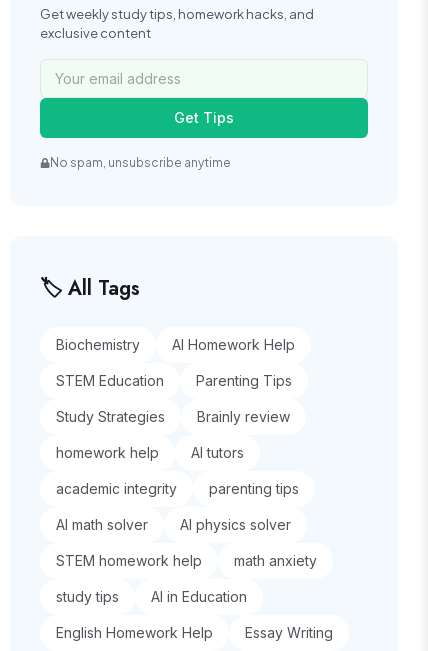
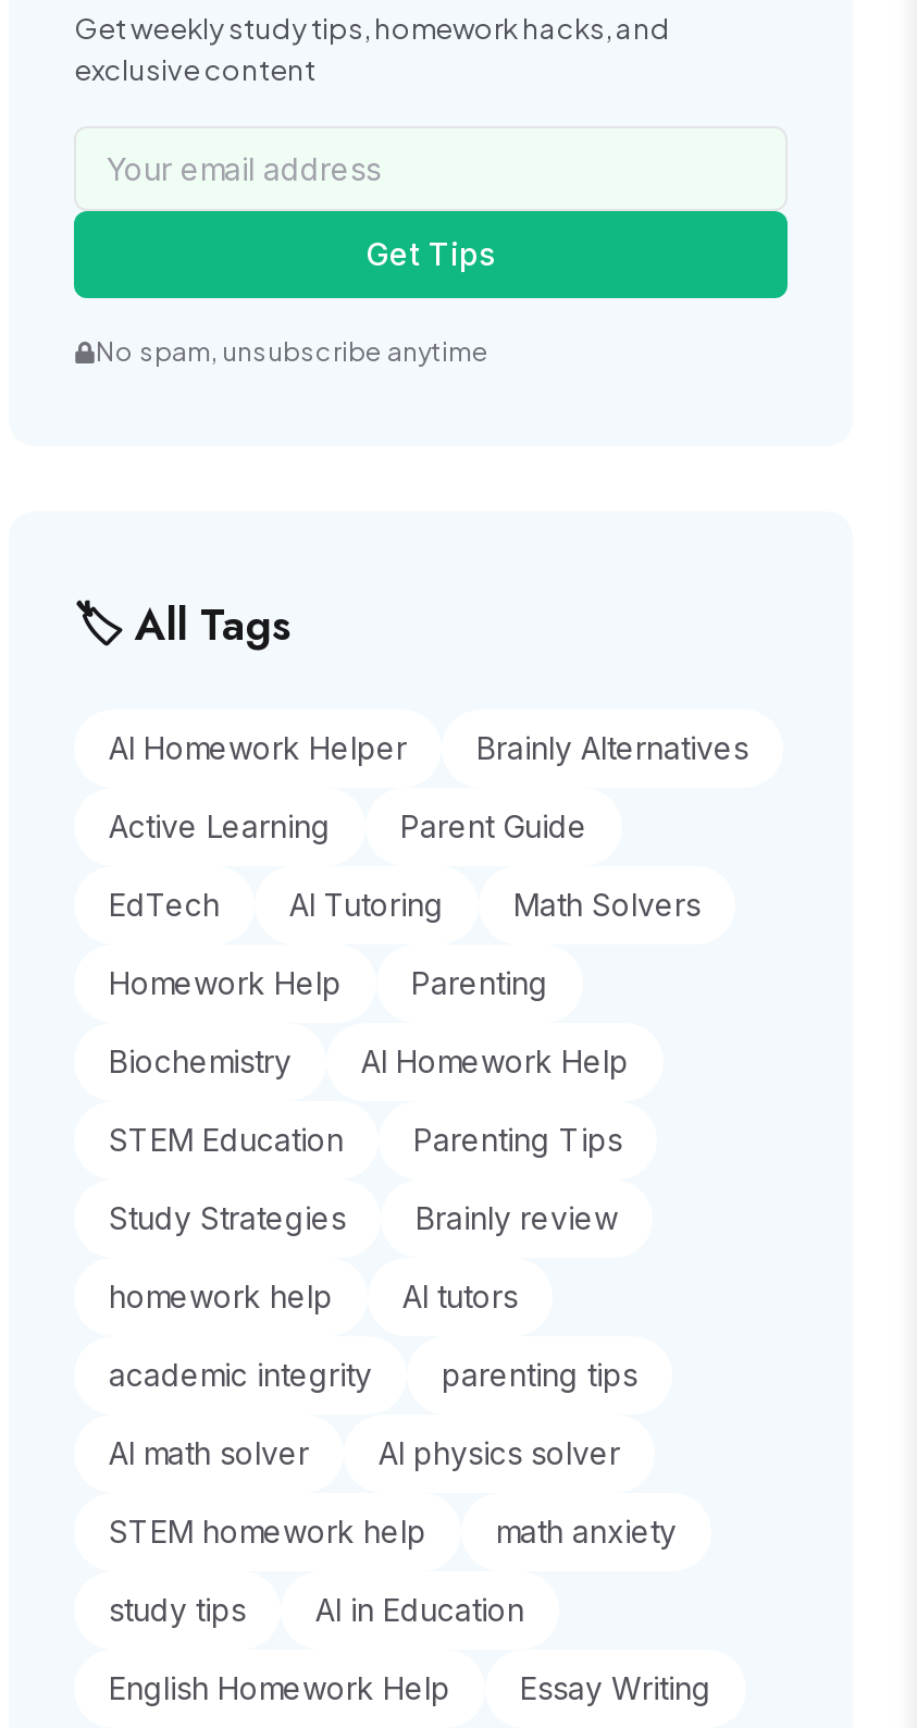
none -> [109,729,748,1001] AI Homework Helper | Brainly Alternatives | Active Learning | Parent Guide | EdTech | AI Tutoring | Math Solvers | Homework Help | Parenting

